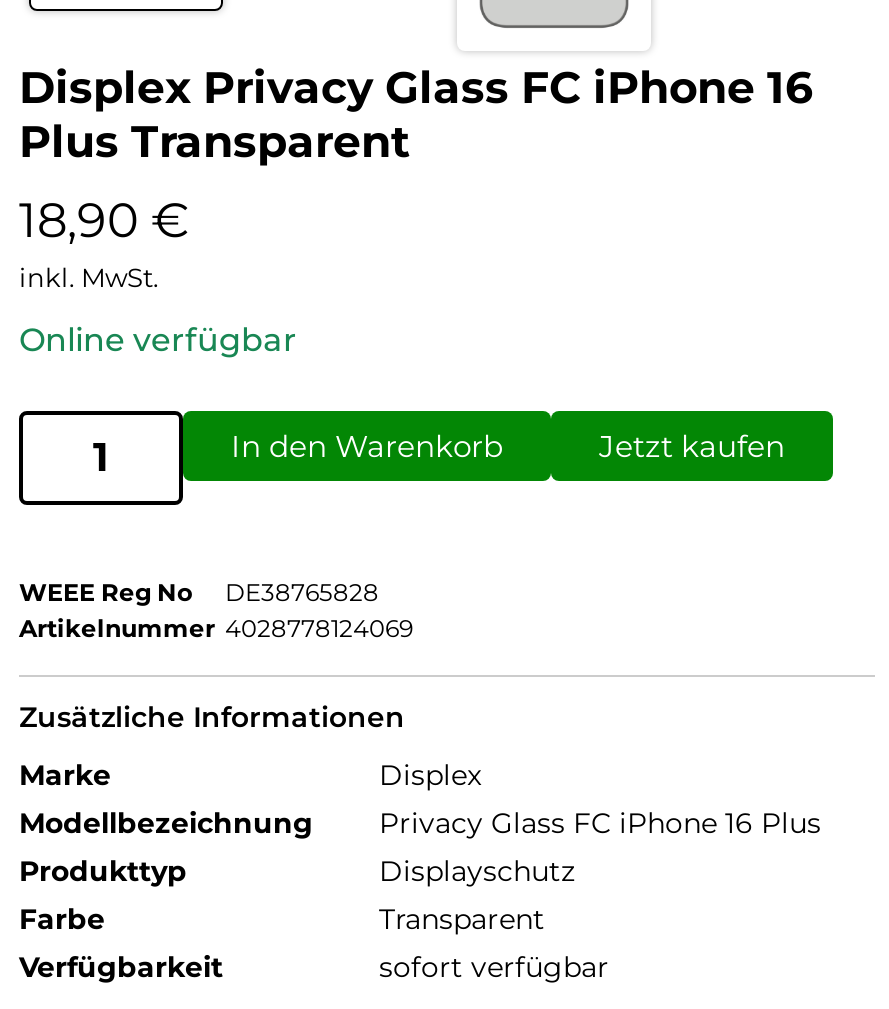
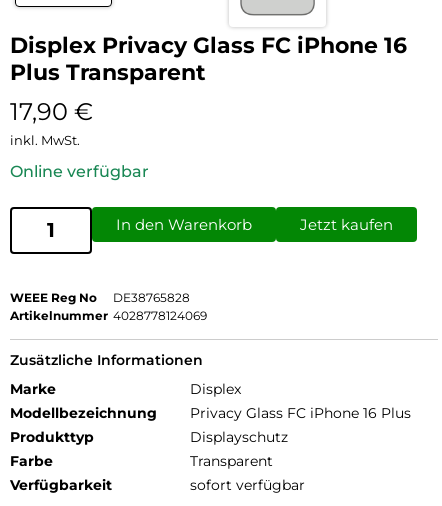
[19,191,189,249] 18,90 € -> [10,97,93,126] 17,90 €

